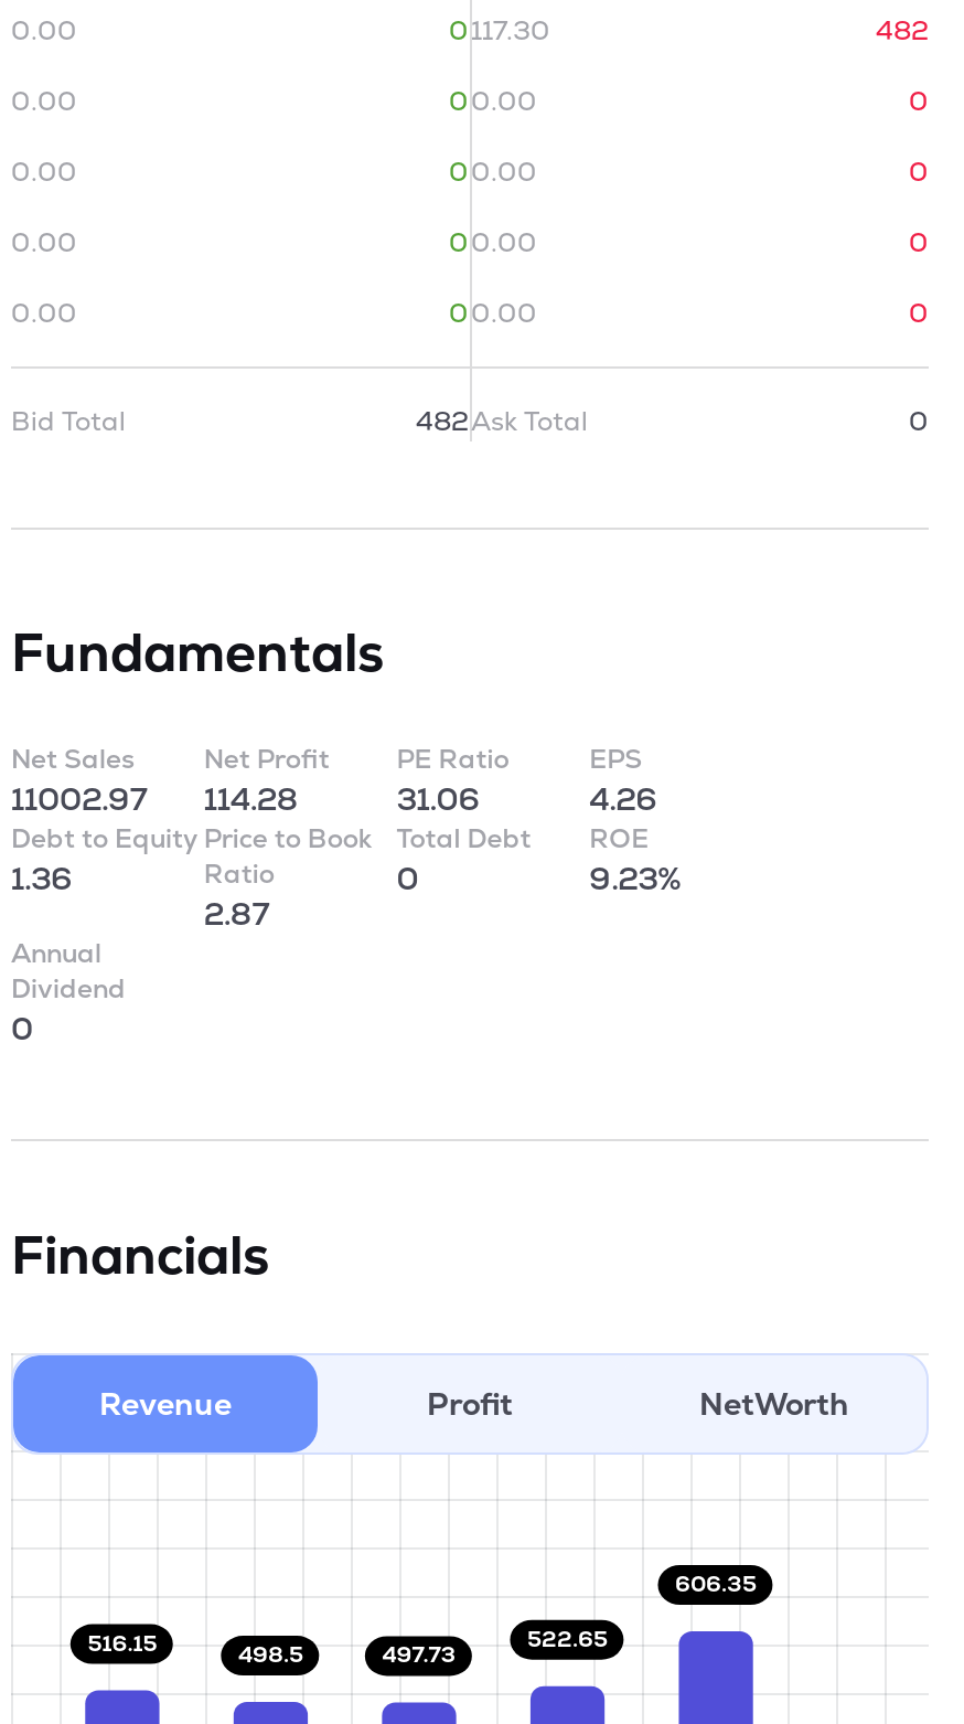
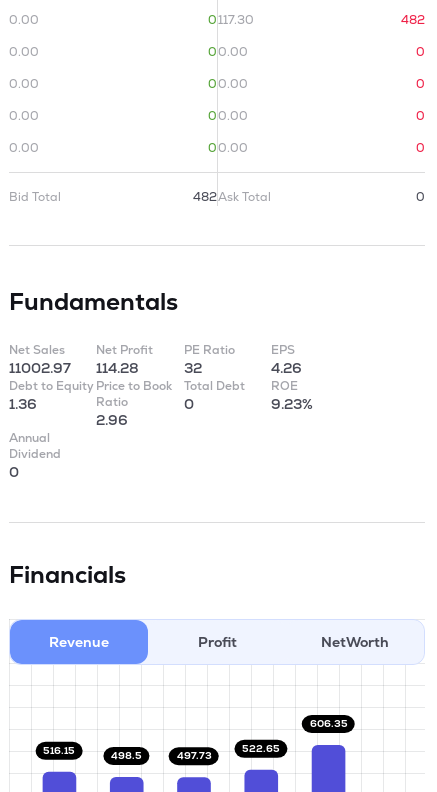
[396,779,480,819] 31.06 -> [184,359,202,377] 32
[204,894,270,934] 2.87 -> [96,411,128,429] 2.96

